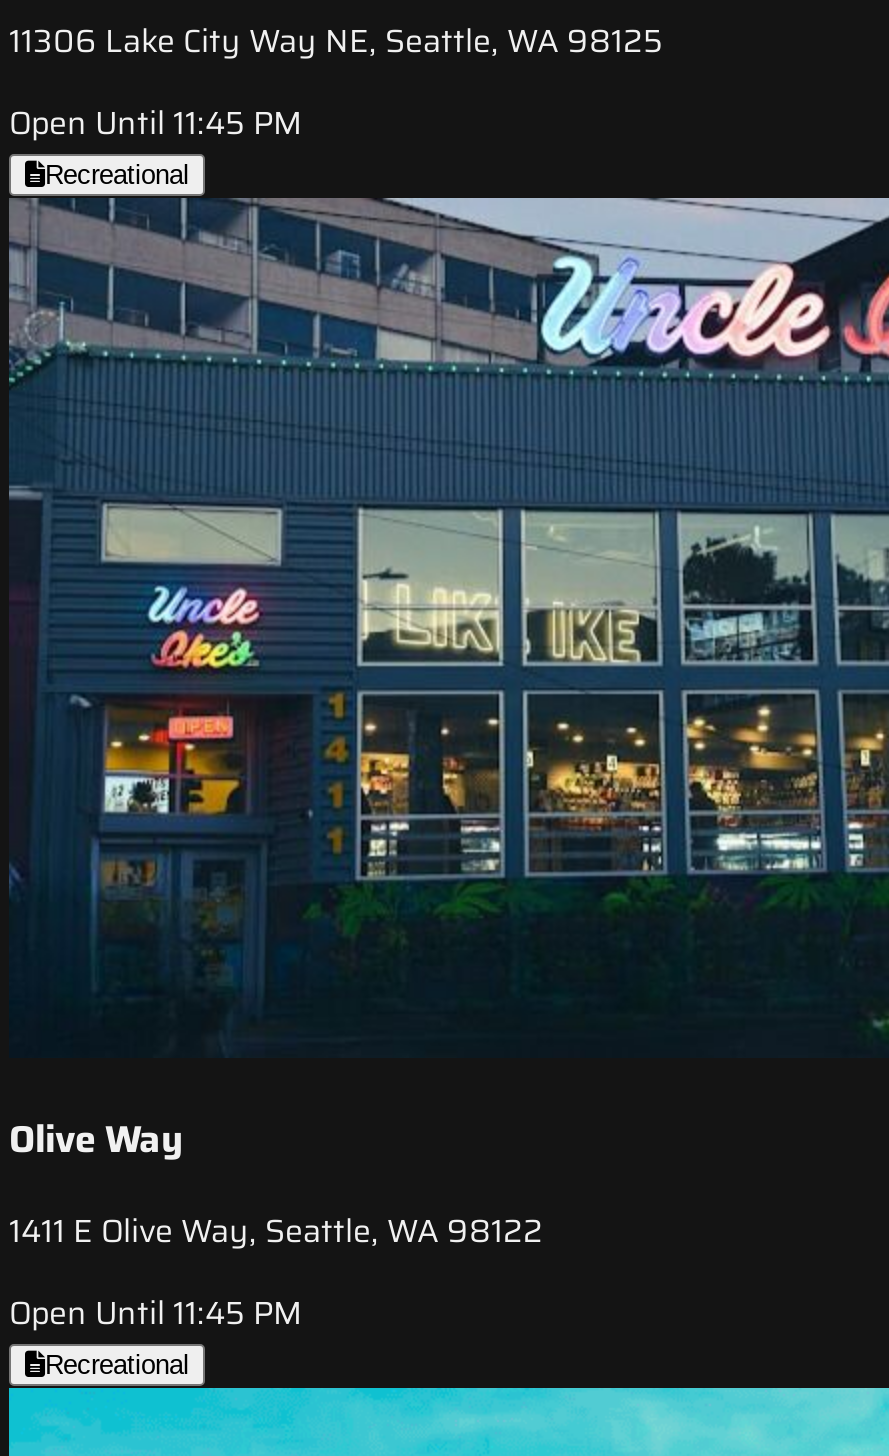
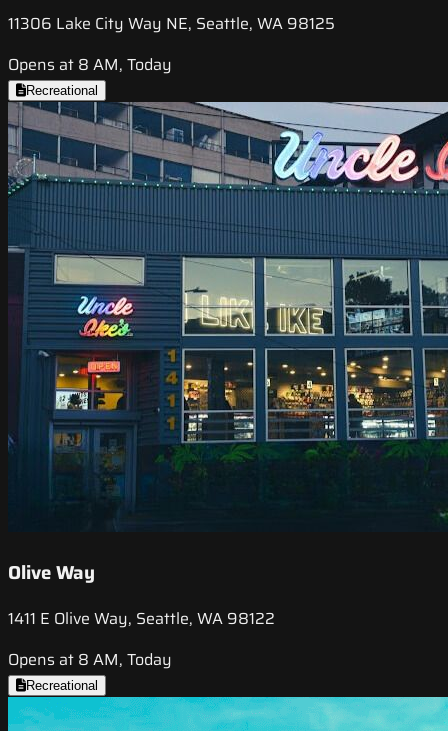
[9,99,303,149] Open Until 11:45 PM -> [8,52,172,77] Opens at 8 AM, Today
[9,1288,303,1338] Open Until 11:45 PM -> [8,647,172,672] Opens at 8 AM, Today

